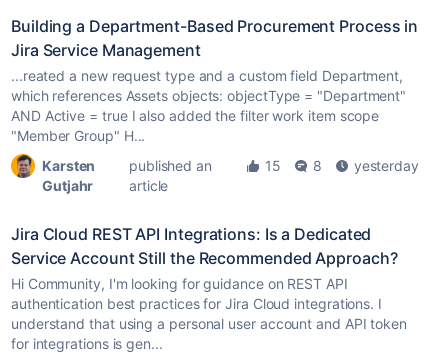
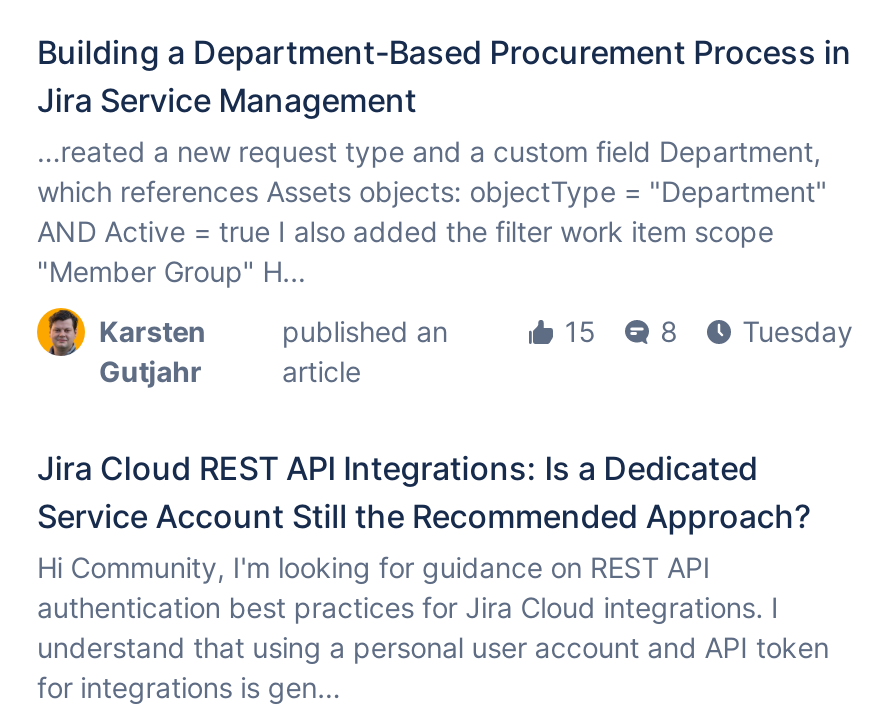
[354,157,419,174] yesterday -> [742,314,853,348] Tuesday

